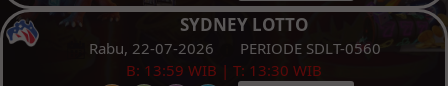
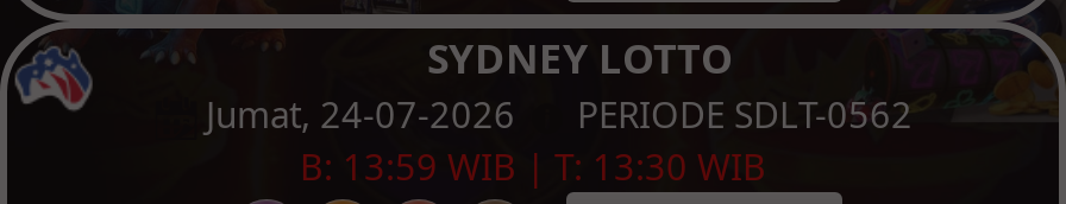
[89,38,381,58] Rabu, 22-07-2026 | PERIODE SDLT-0560 -> [206,89,913,137] Jumat, 24-07-2026 | PERIODE SDLT-0562

